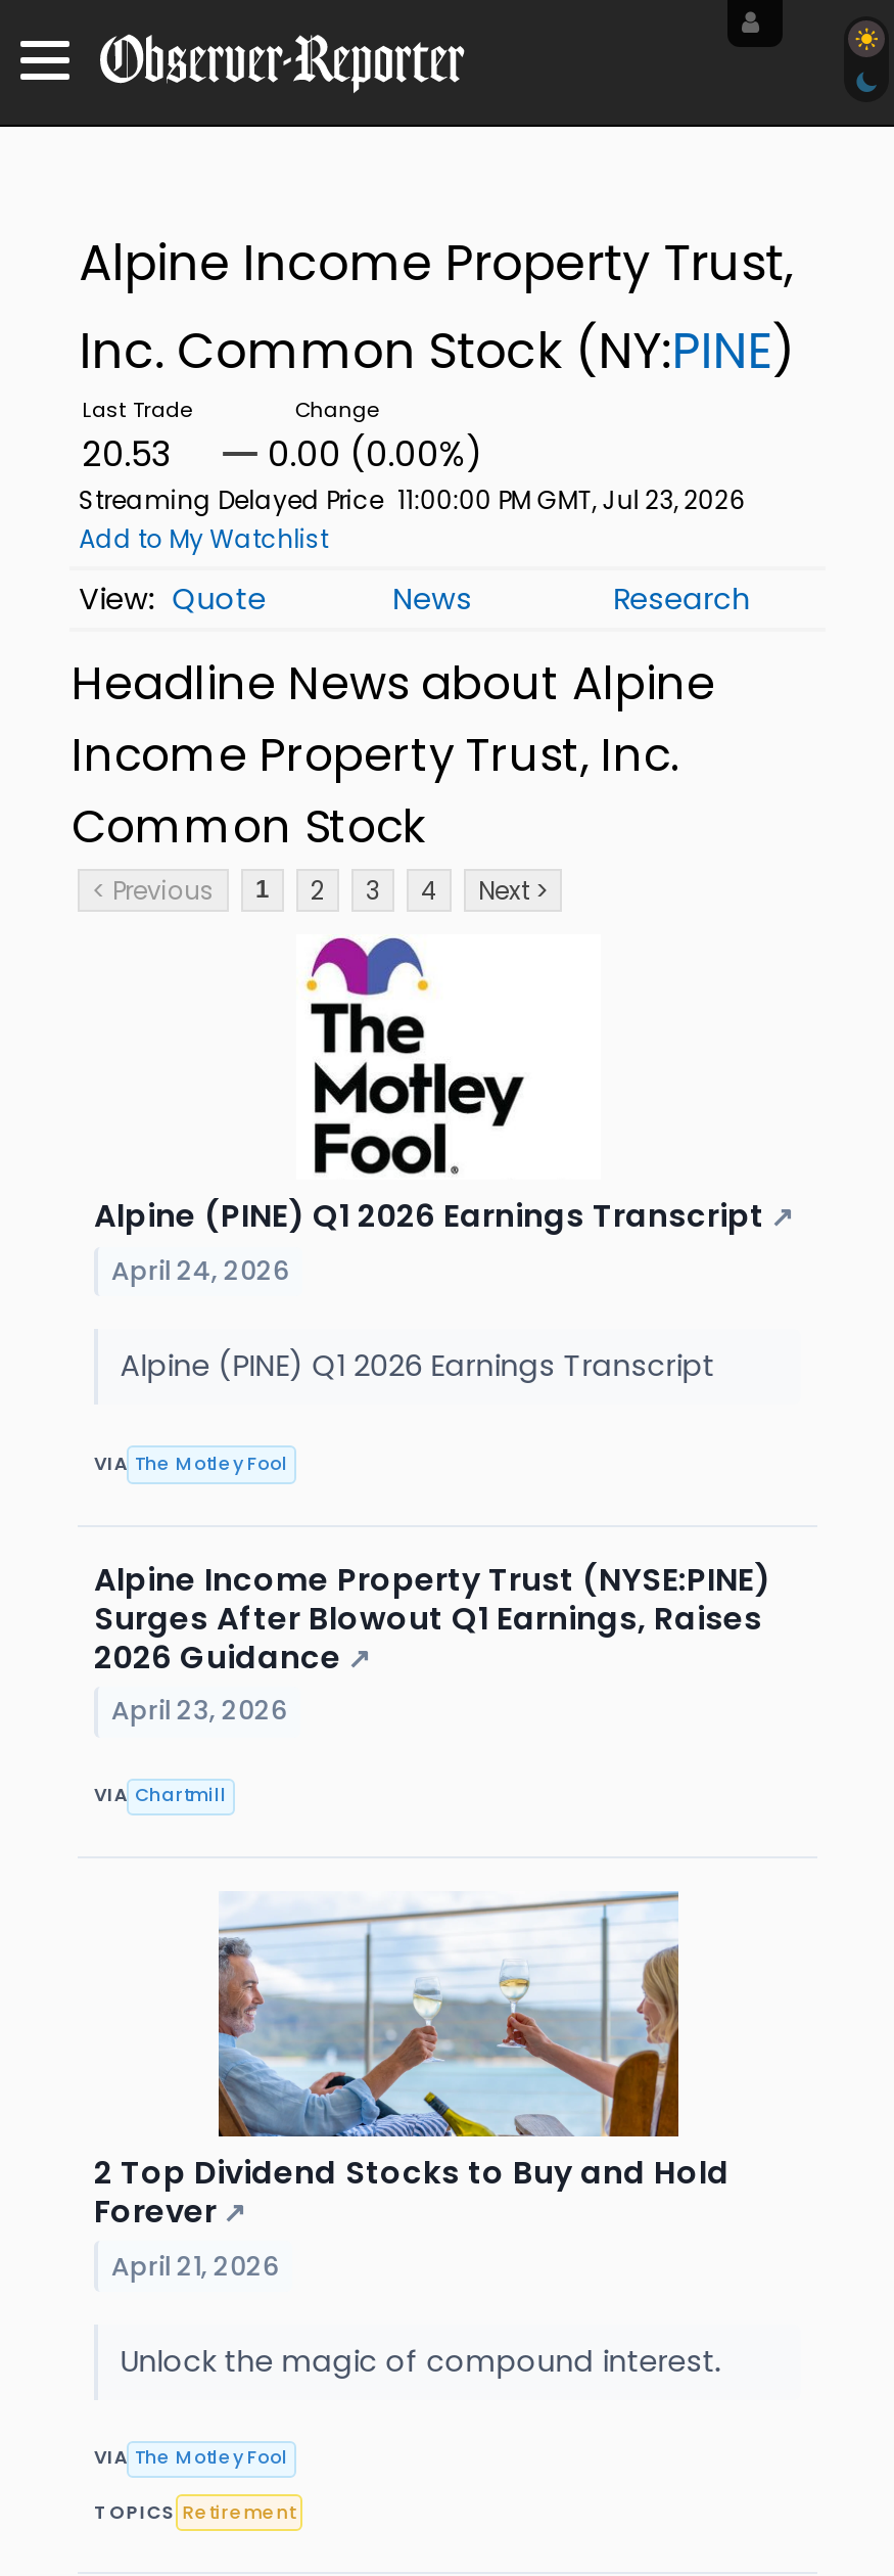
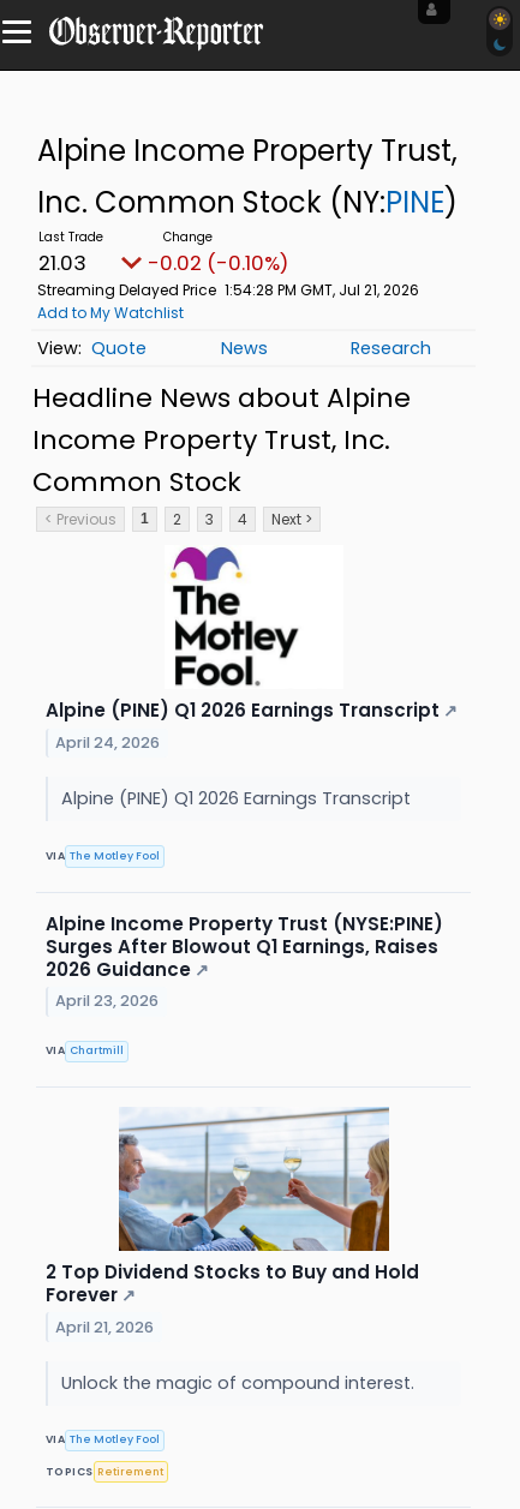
[82,429,174,478] 20.53 -> [38,248,86,277] 21.03
[268,429,480,478] 0.00 (0.00%) -> [148,248,288,277] -0.02 (-0.10%)
[79,482,745,517] Streaming Delayed Price 11:00:00 PM GMT, Jul 23, 2026 -> [37,280,419,300] Streaming Delayed Price 1:54:28 PM GMT, Jul 21, 2026

